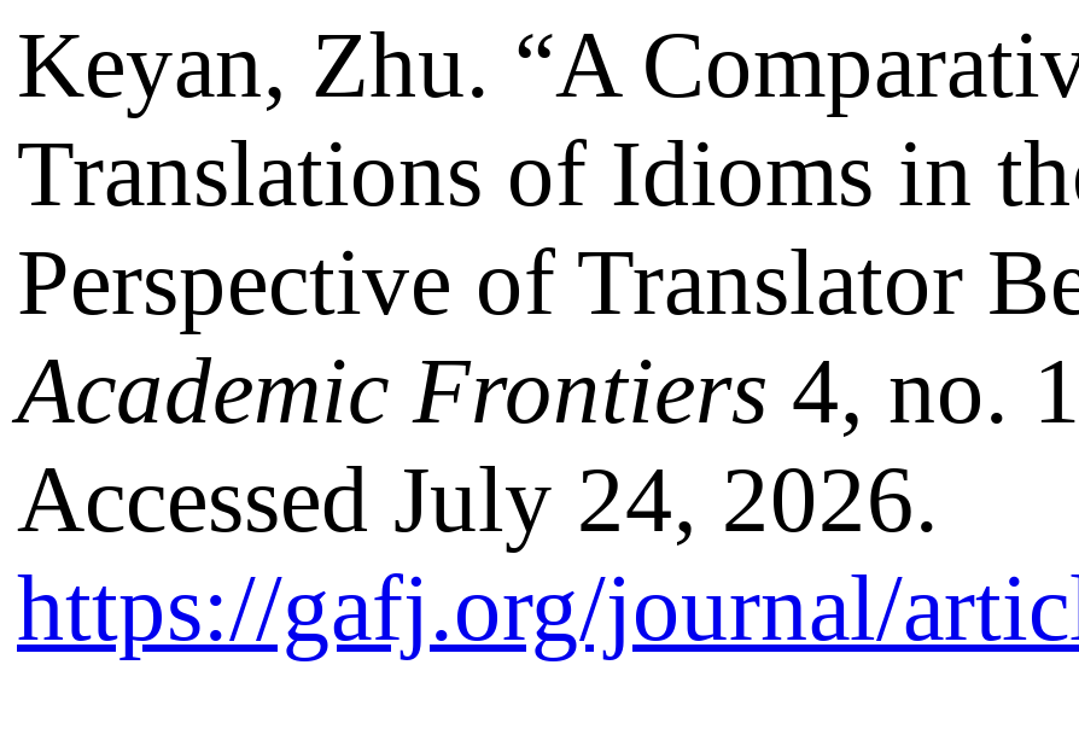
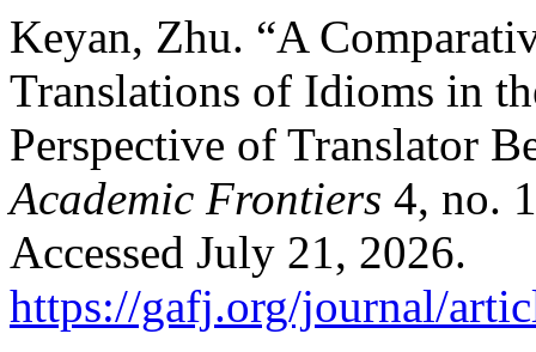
[17,447,939,550] Accessed July 24, 2026. -> [10,226,467,278] Accessed July 21, 2026.

